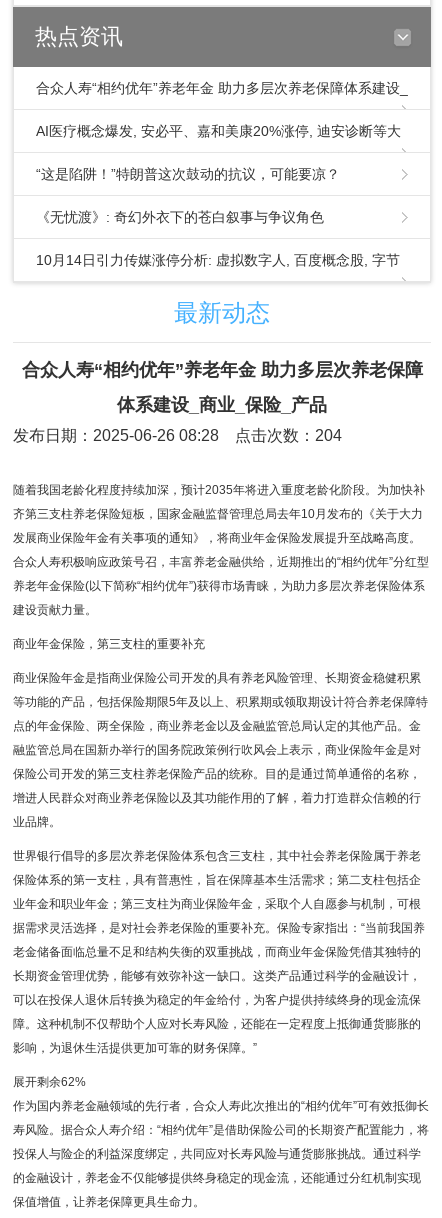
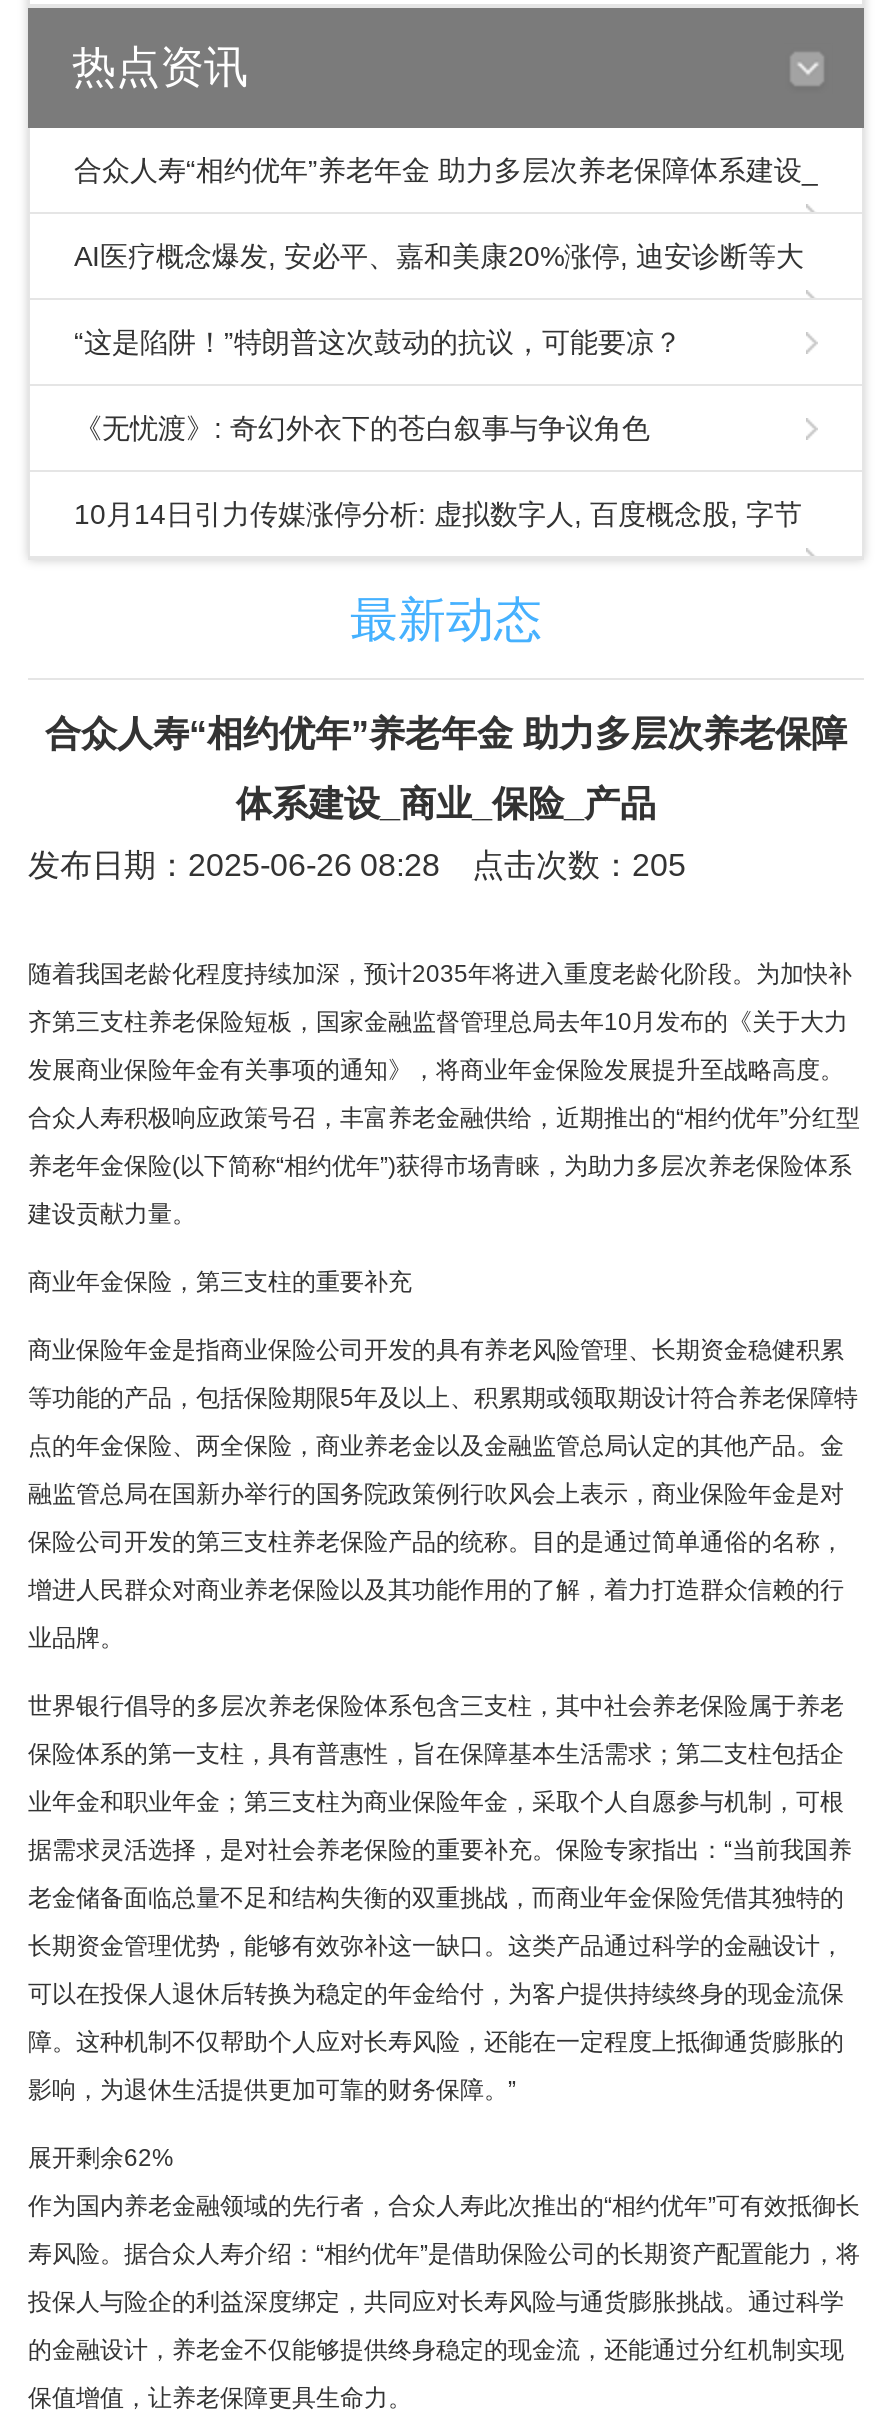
[13,427,342,444] 发布日期：2025-06-26 08:28 点击次数：204 -> [28,848,686,882] 发布日期：2025-06-26 08:28 点击次数：205

